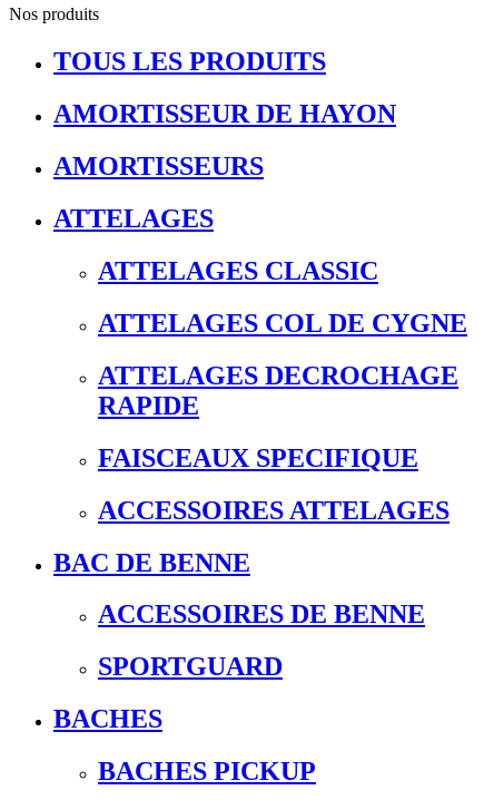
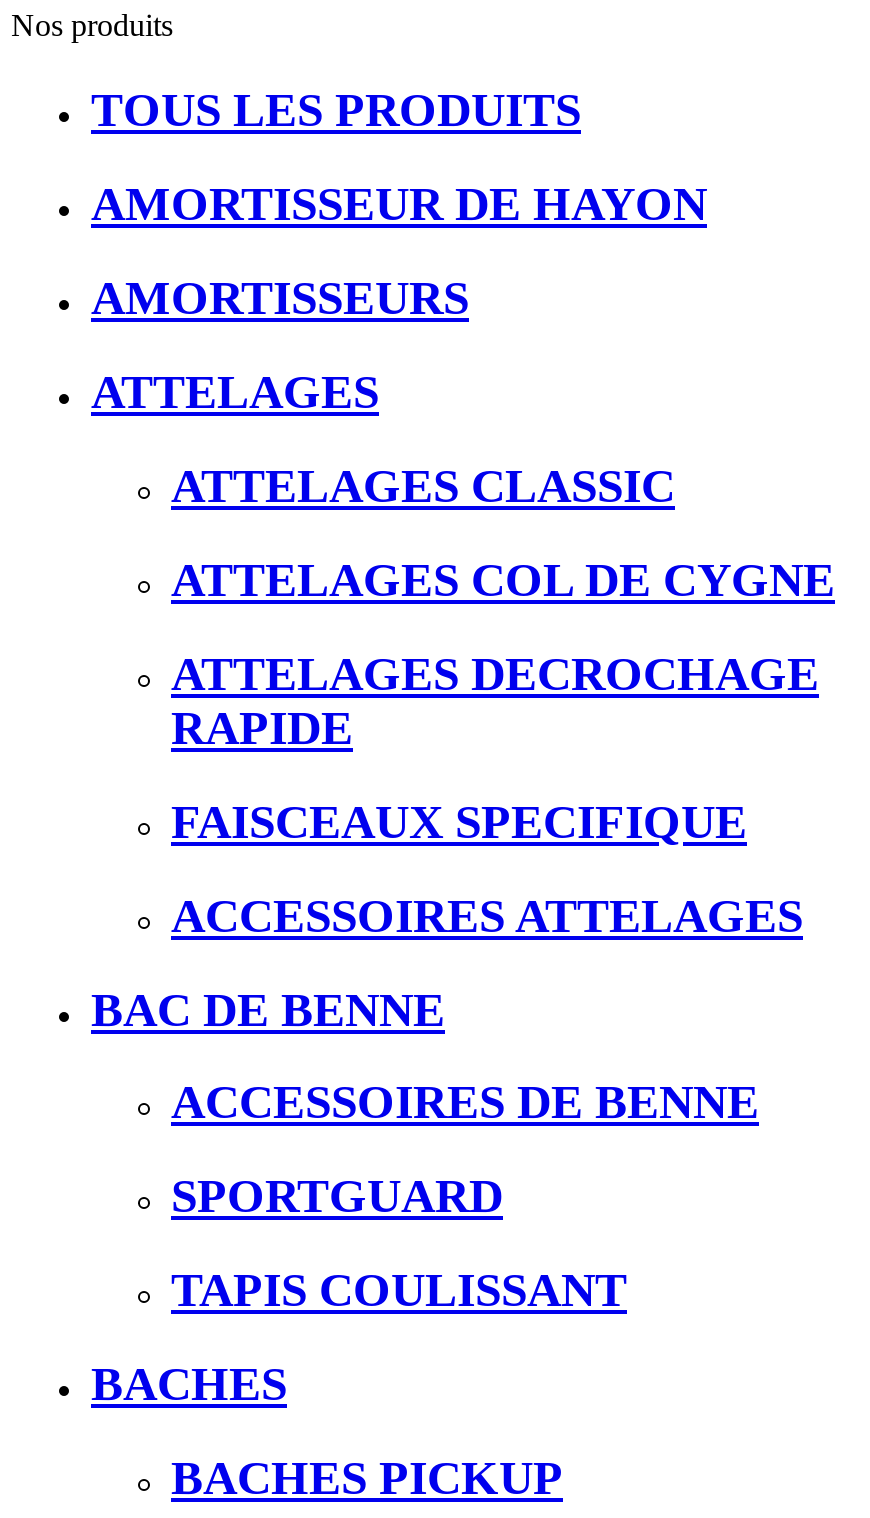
none -> [171,1264,627,1316] TAPIS COULISSANT

